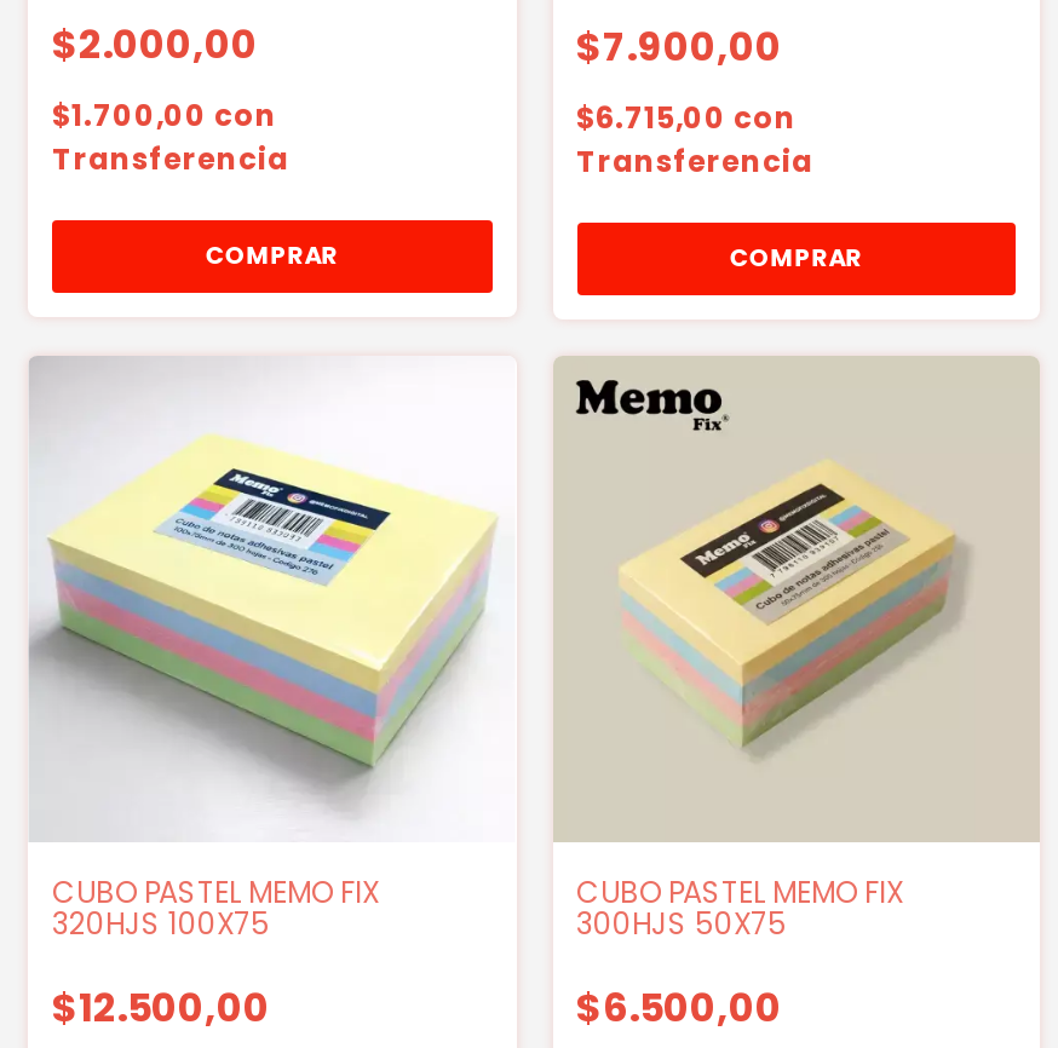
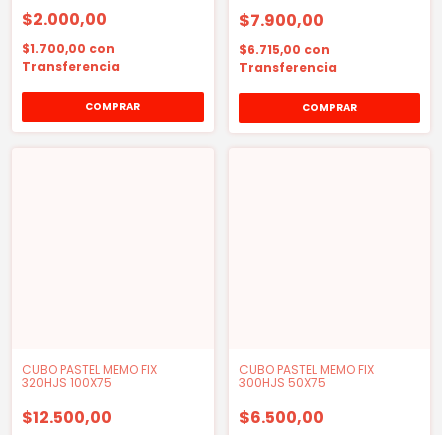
[28,356,498,840] [image] -> none
[553,356,1040,842] [image] -> none

